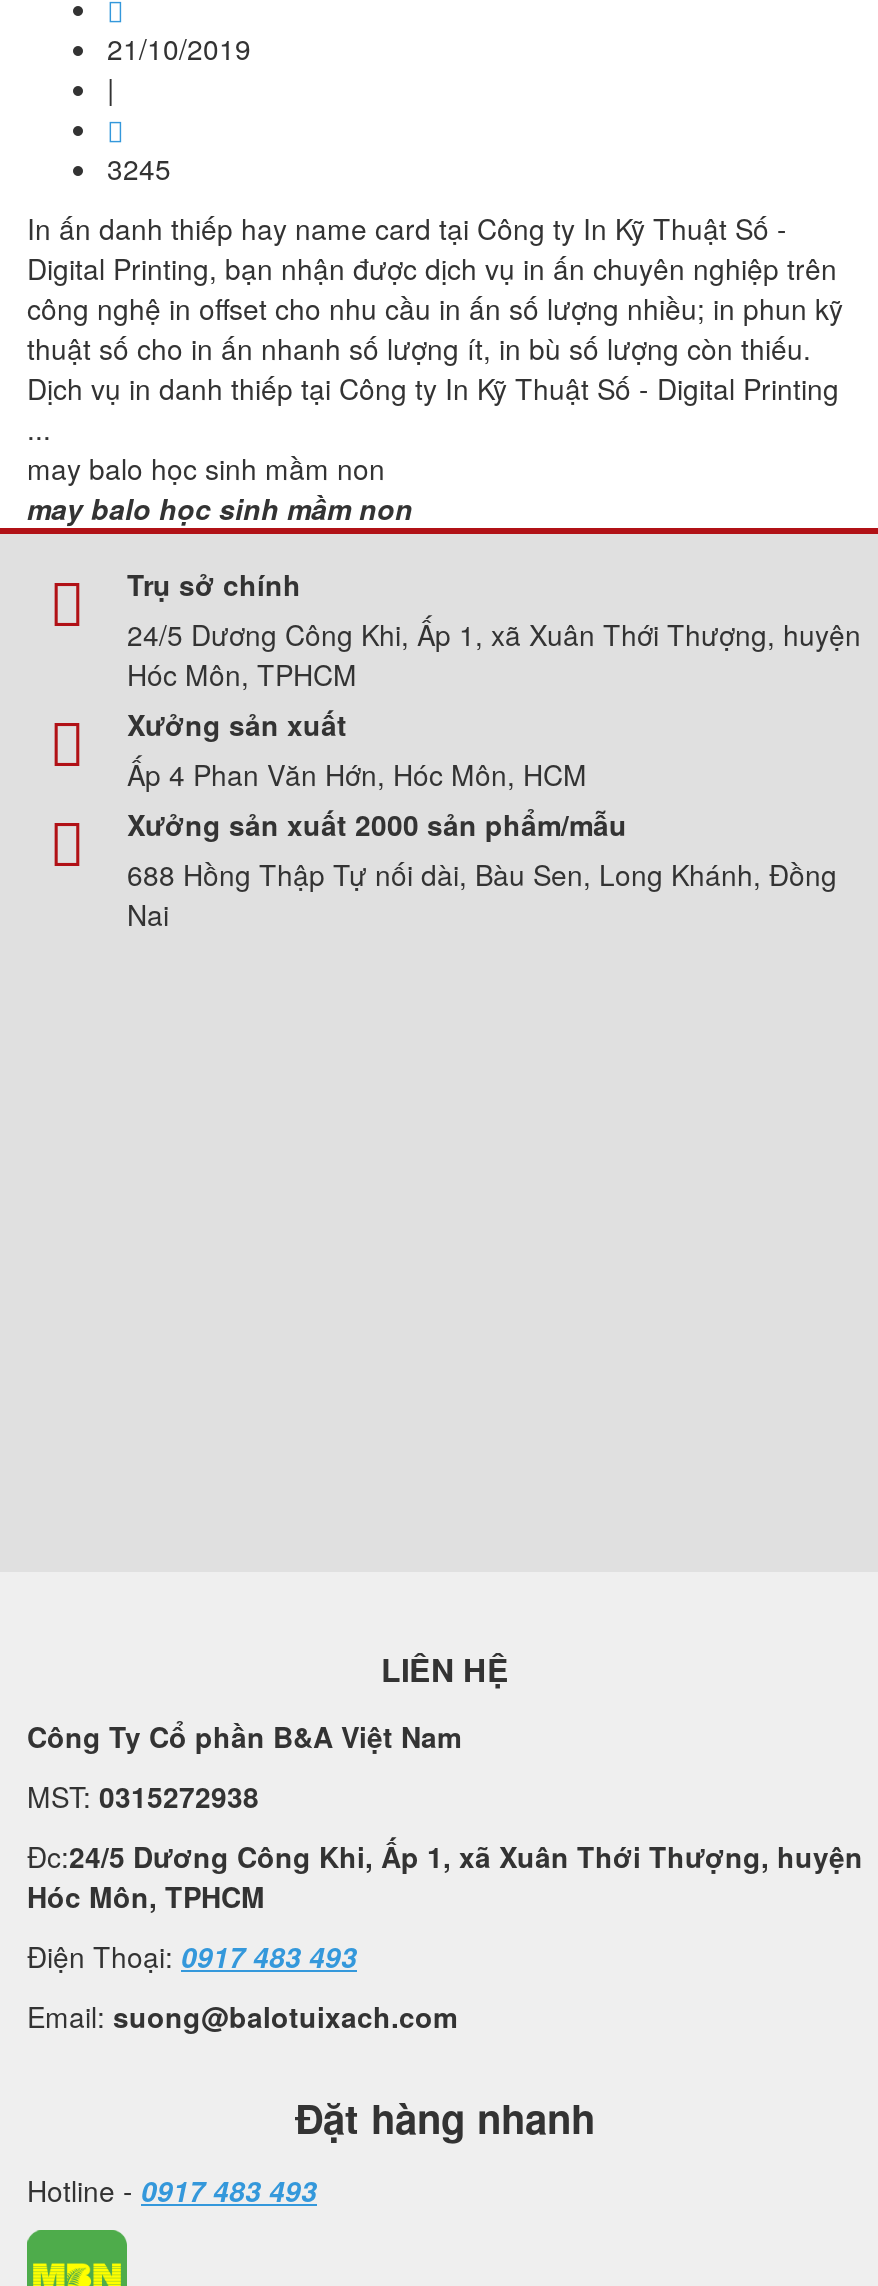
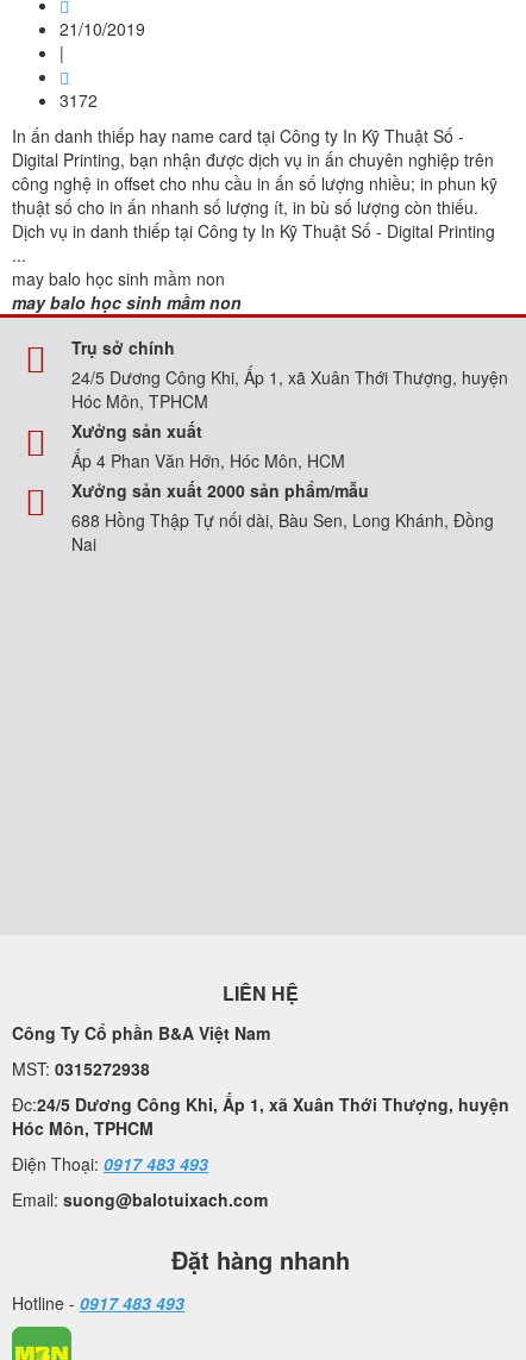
[107,148,171,188] 3245 -> [60,88,98,112] 3172

